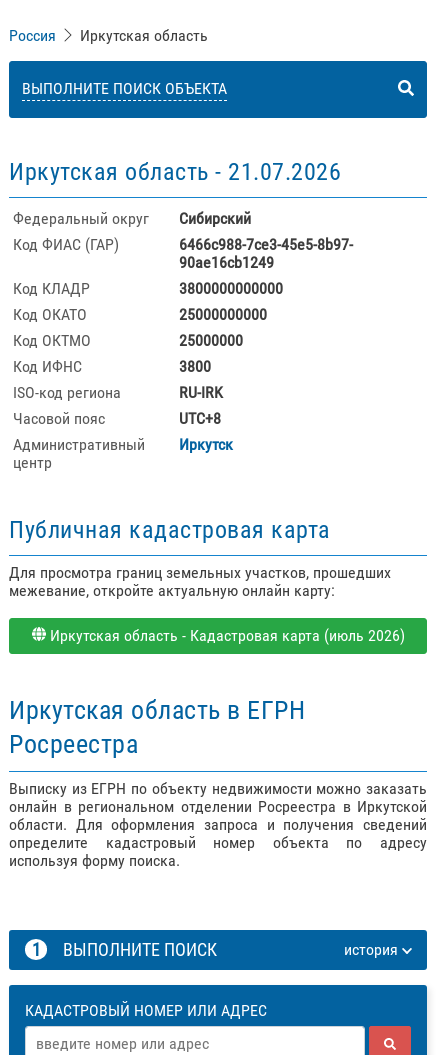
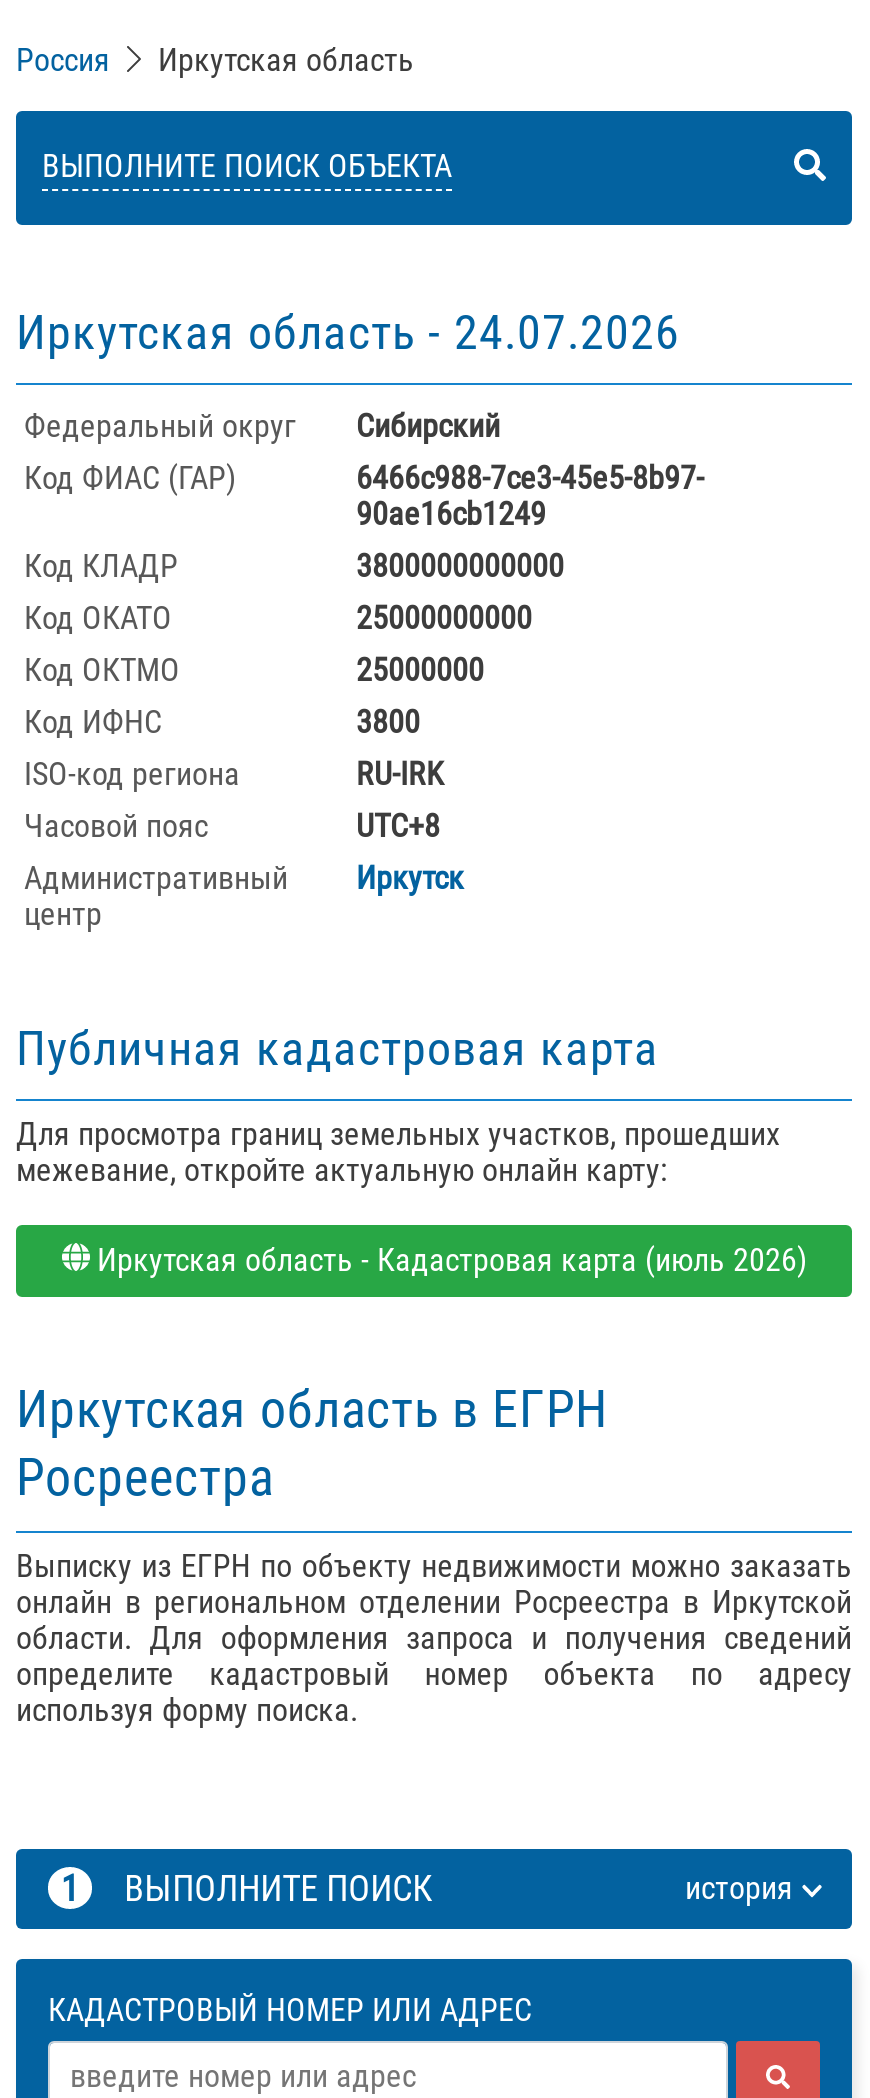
[9,158,341,186] Иркутская область - 21.07.2026 -> [16,305,680,361] Иркутская область - 24.07.2026

